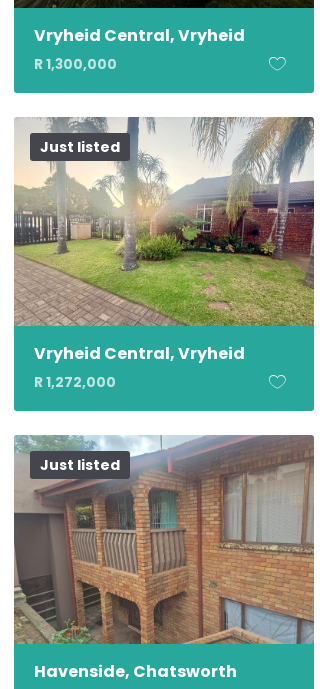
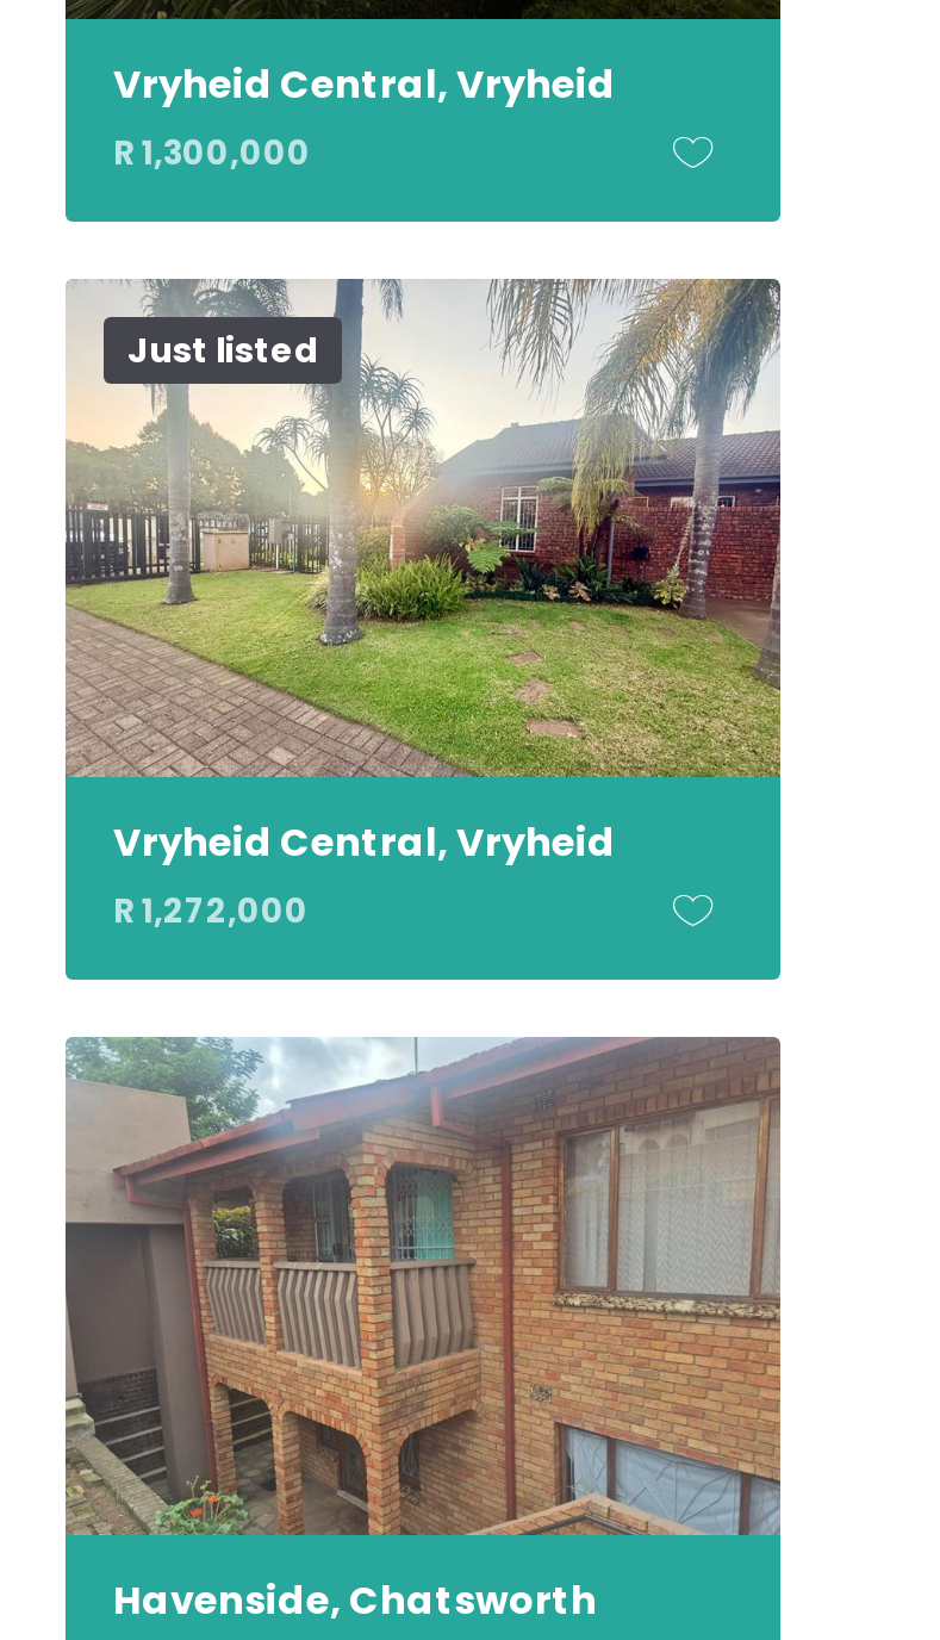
[40,455,120,475] Just listed -> none

